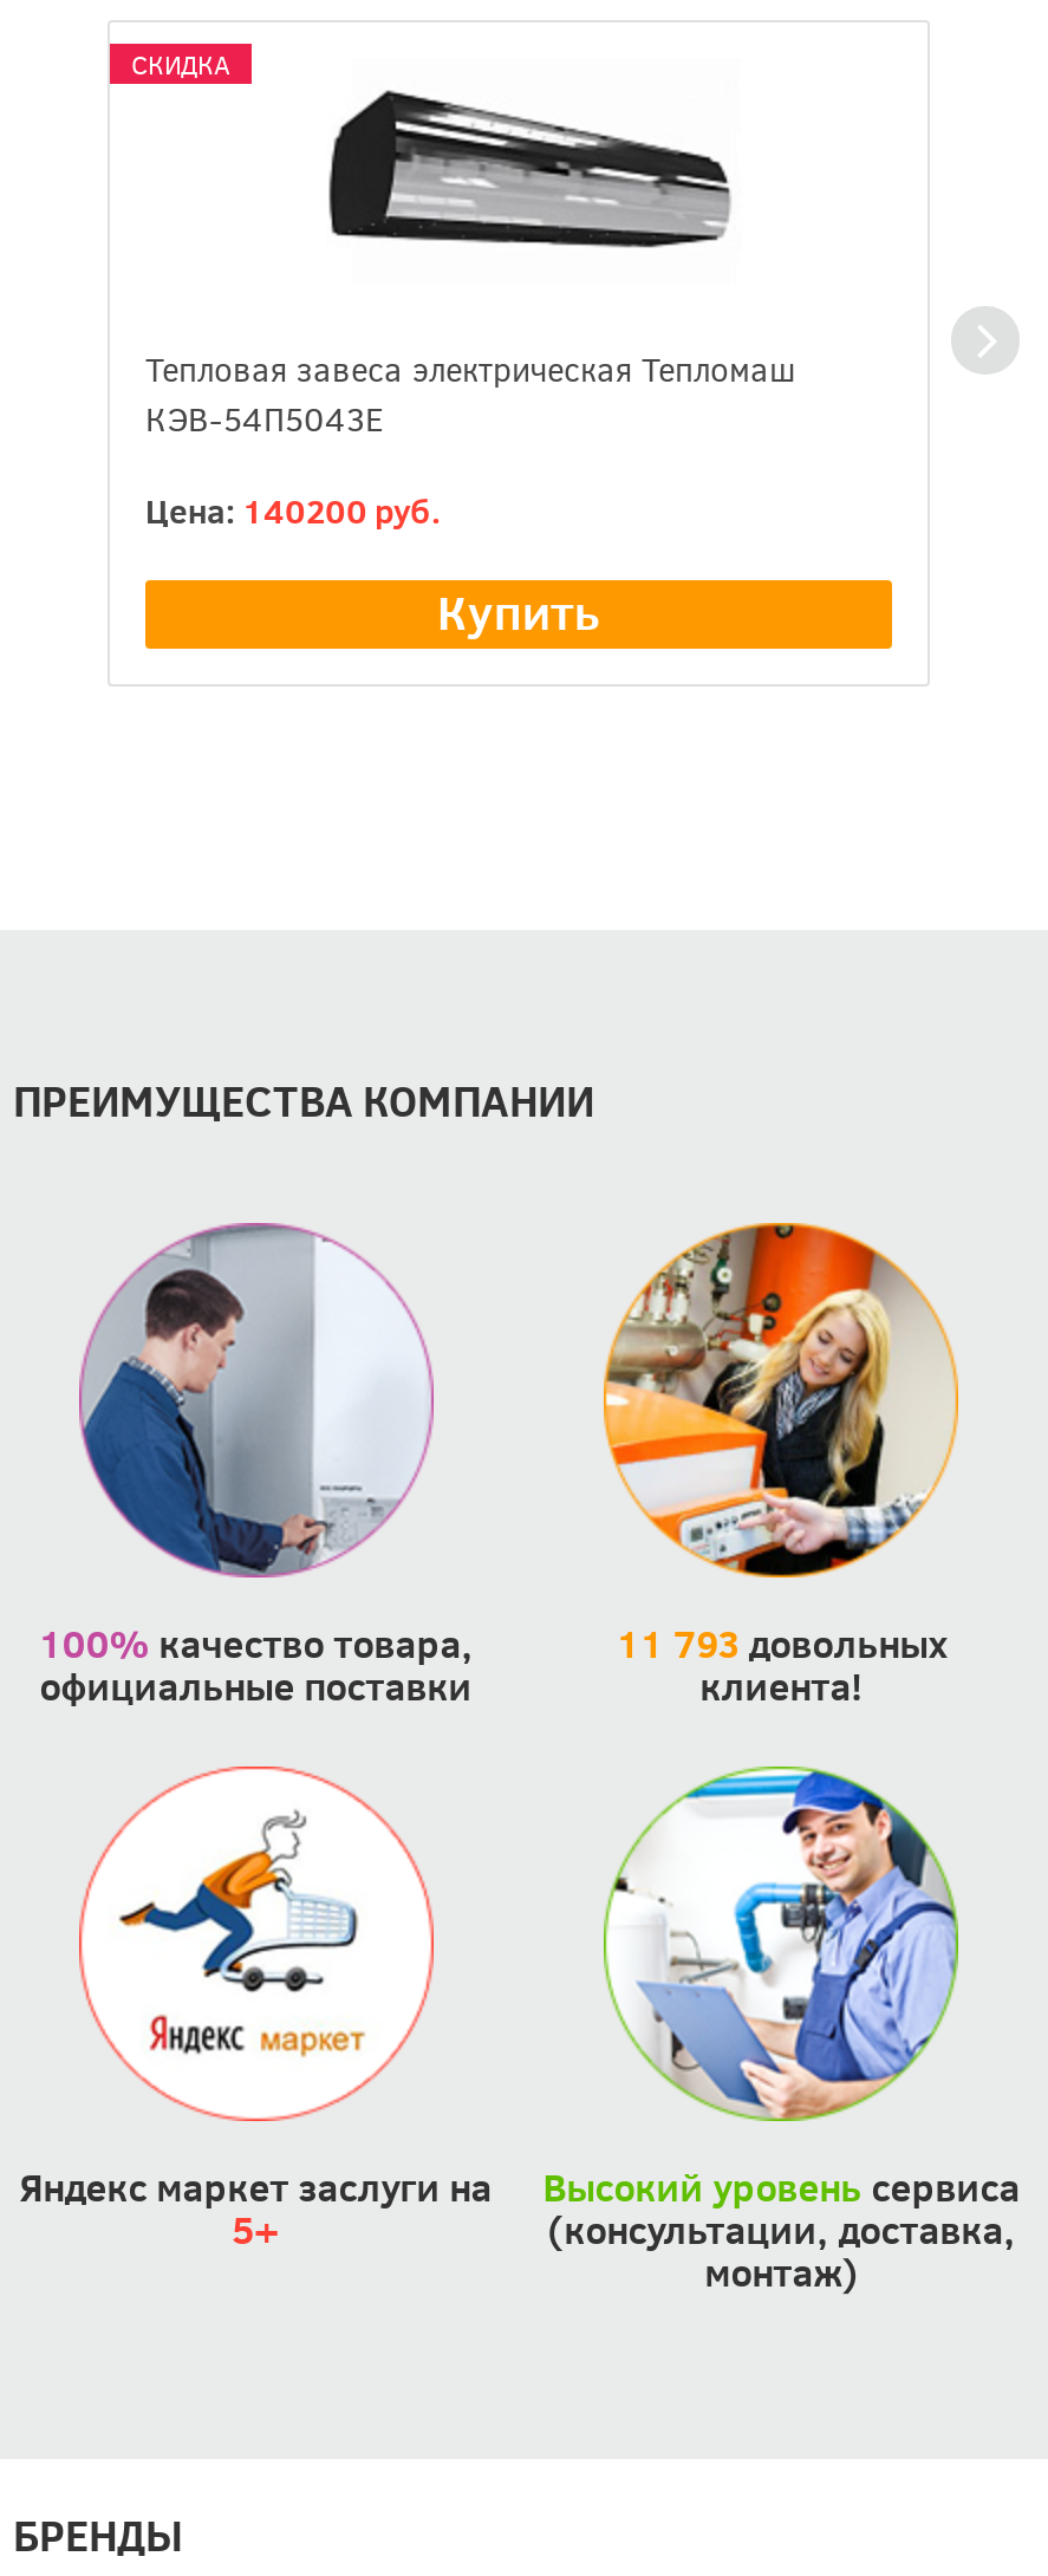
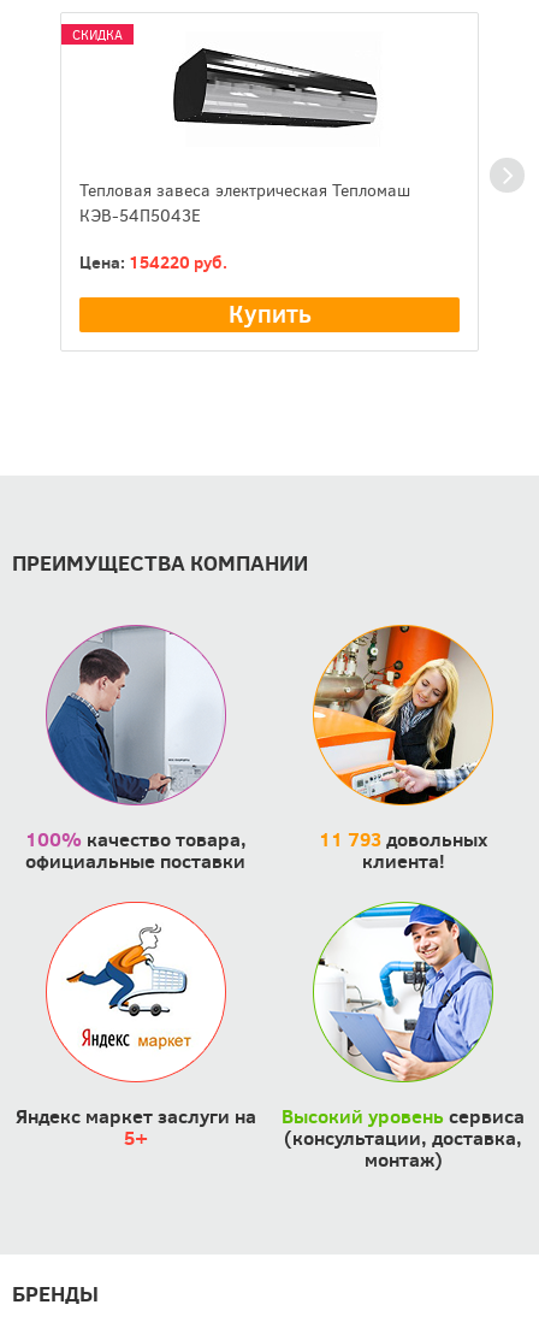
[145,488,441,533] Цена: 140200 руб. -> [79,250,227,273] Цена: 154220 руб.

